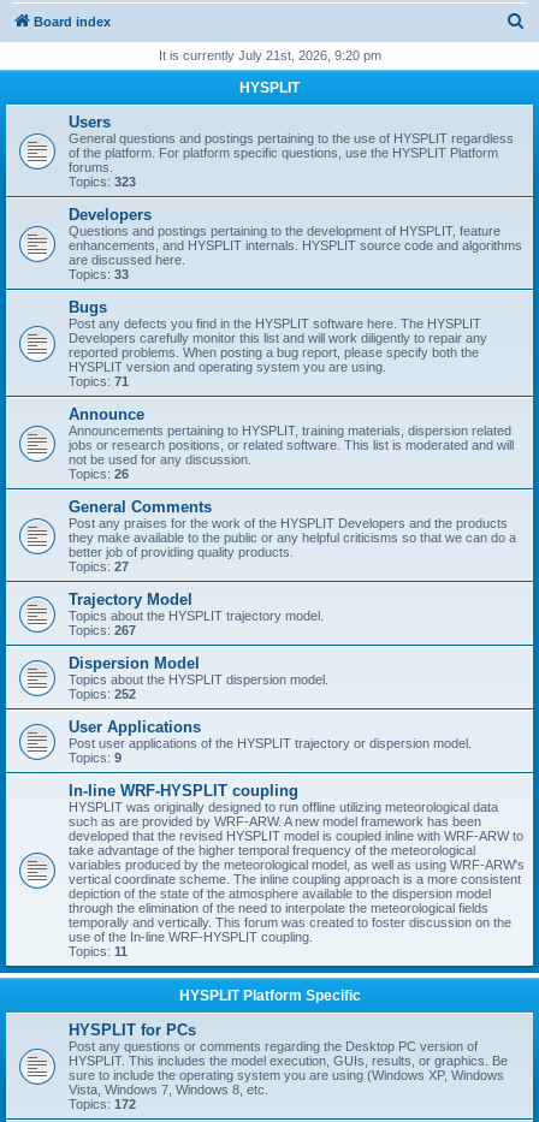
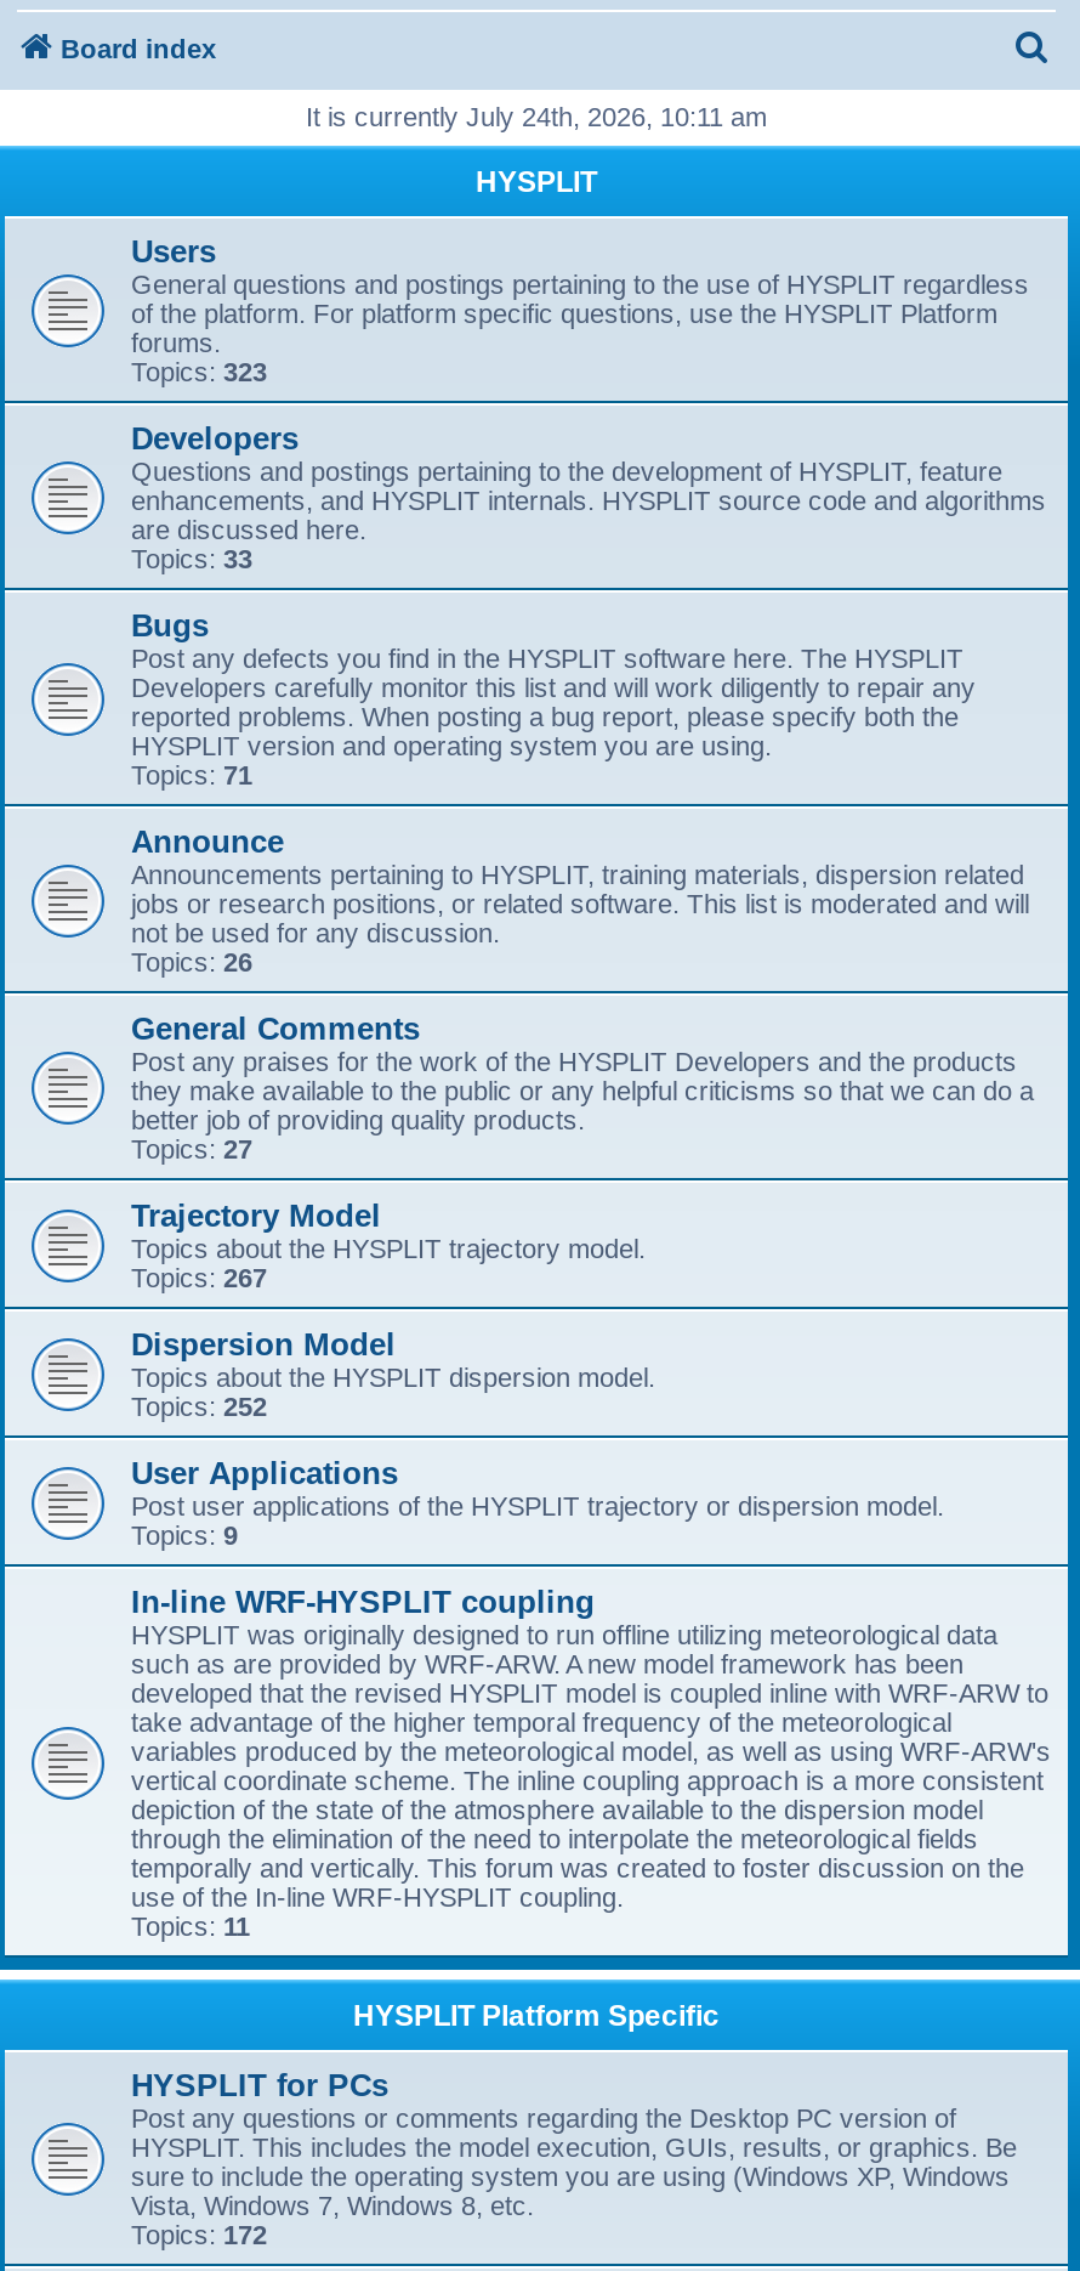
[158,48,381,63] It is currently July 21st, 2026, 9:20 pm -> [306,102,767,131] It is currently July 24th, 2026, 10:11 am

